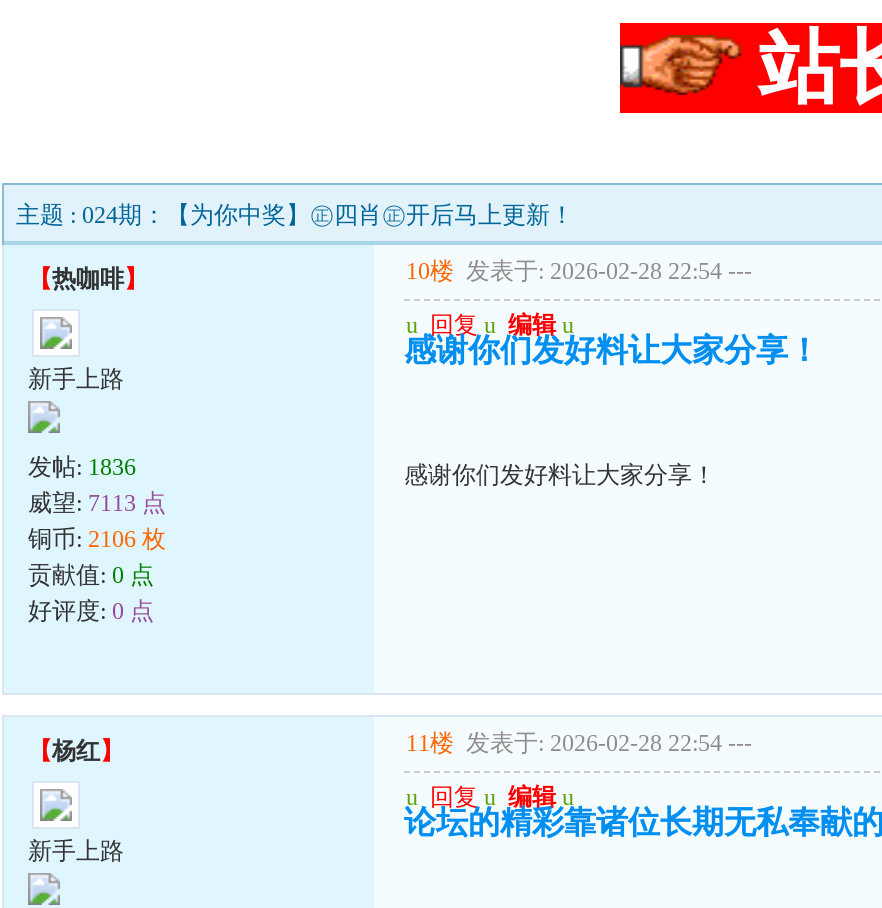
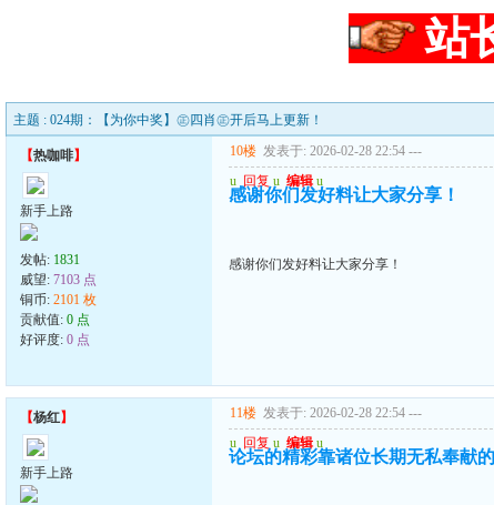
[28,453,136,481] 发帖: 1836 -> [20,252,80,267] 发帖: 1831
[28,489,166,517] 威望: 7113 点 -> [20,272,97,287] 威望: 7103 点
[28,525,166,553] 铜币: 2106 枚 -> [20,292,97,307] 铜币: 2101 枚

